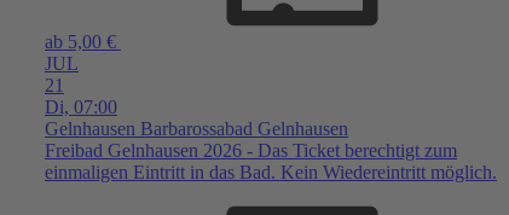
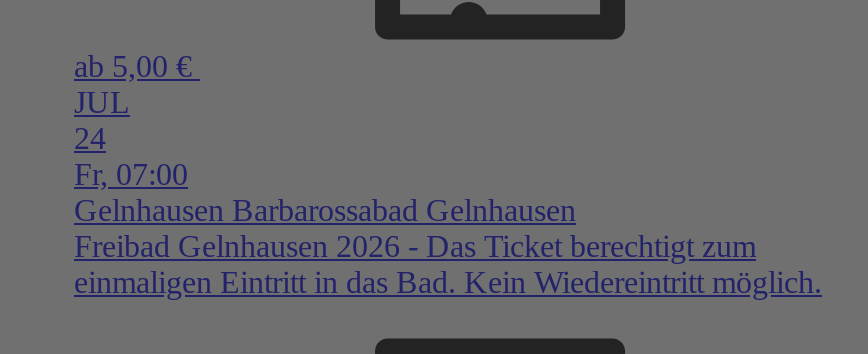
[45,75,117,117] 21 | Di, 07:00 -> [74,121,188,191] 24 | Fr, 07:00

